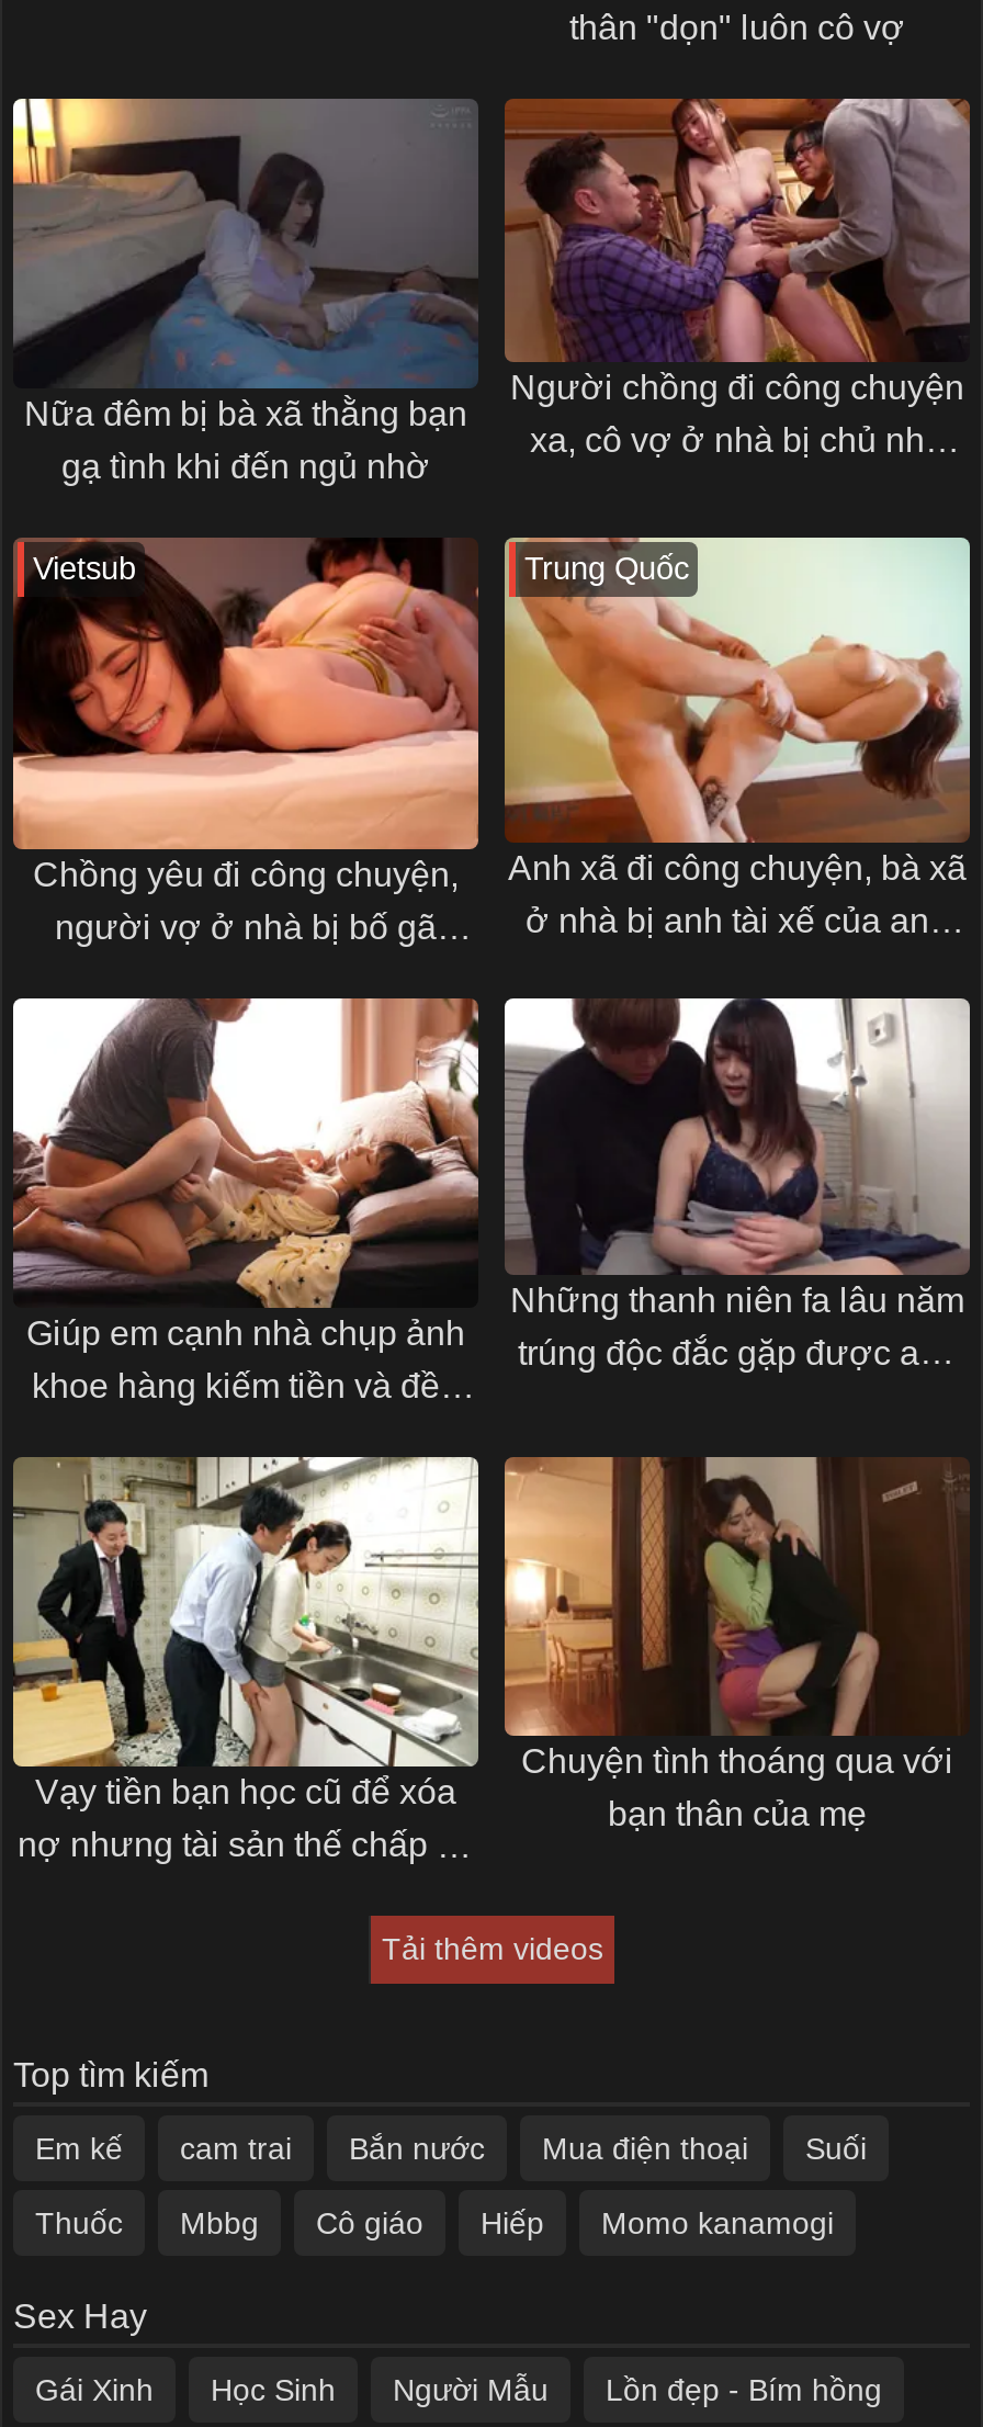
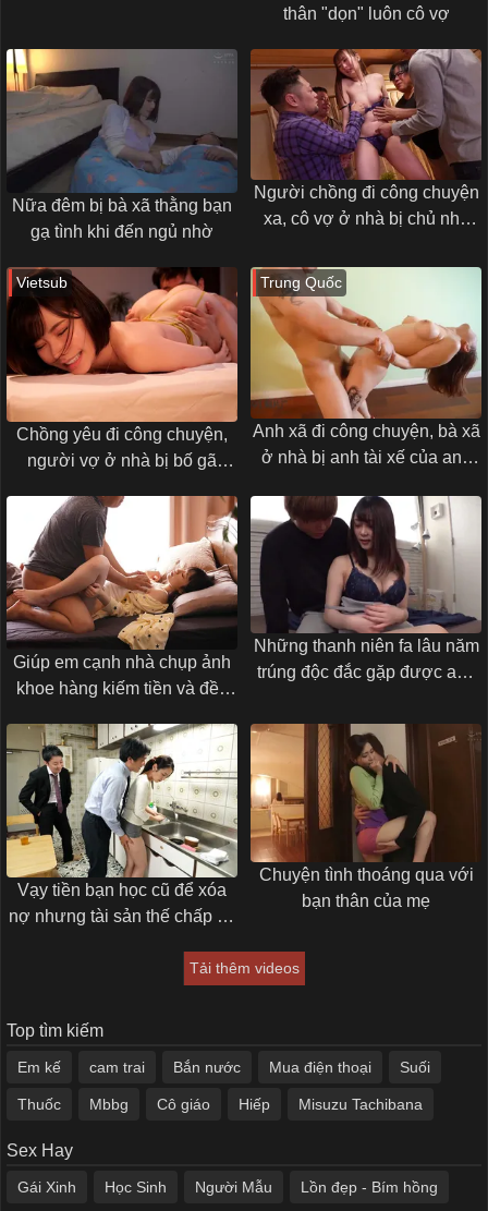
[601,2206,834,2242] Momo kanamogi -> [298,1096,423,1113] Misuzu Tachibana

